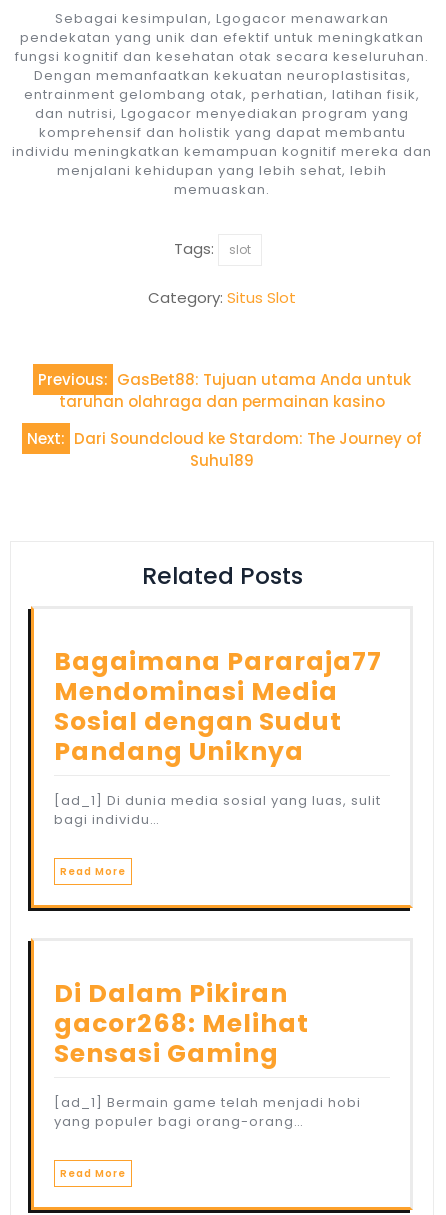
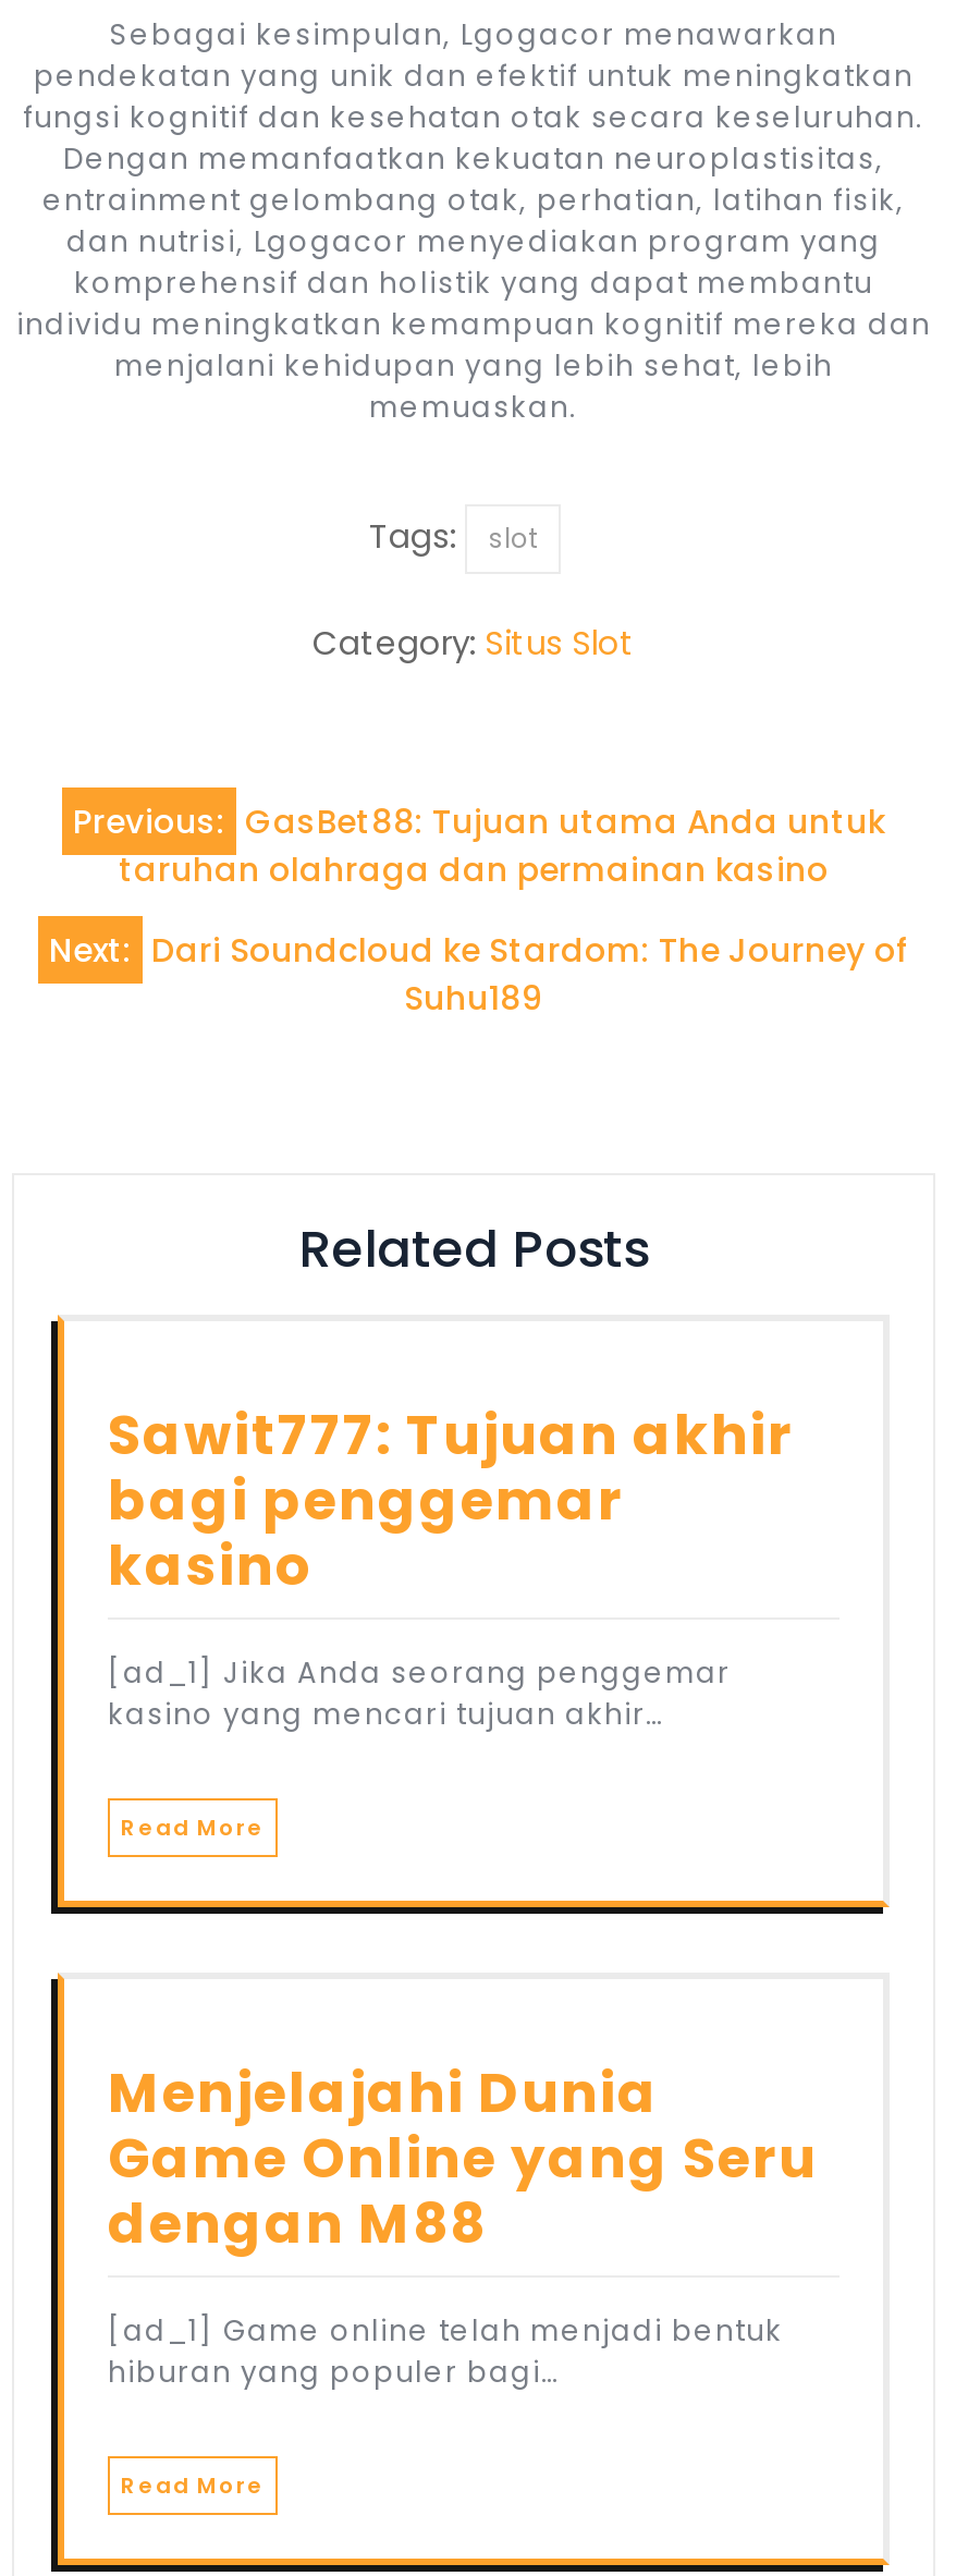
[54,644,382,769] Bagaimana Pararaja77 | Mendominasi Media | Sosial dengan Sudut | Pandang Uniknya -> [108,1398,794,1605] Sawit777: Tujuan akhir | bagi penggemar | kasino
[54,791,381,829] [ad_1] Di dunia media sosial yang luas, sulit | bagi individu… -> [108,1653,731,1736] [ad_1] Jika Anda seorang penggemar | kasino yang mencari tujuan akhir…
[54,976,309,1071] Di Dalam Pikiran | gacor268: Melihat | Sensasi Gaming -> [108,2056,818,2263] Menjelajahi Dunia | Game Online yang Seru | dengan M88
[54,1093,361,1131] [ad_1] Bermain game telah menjadi hobi | yang populer bagi orang-orang… -> [108,2311,783,2394] [ad_1] Game online telah menjadi bentuk | hiburan yang populer bagi…

